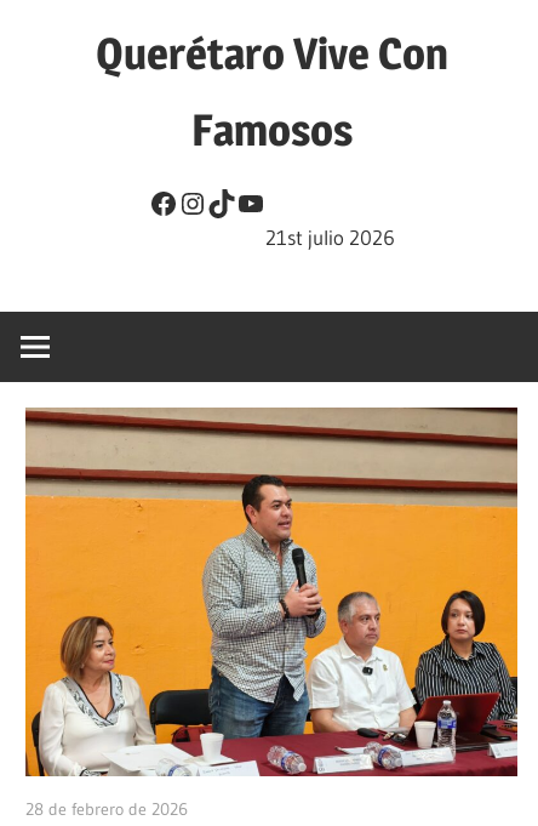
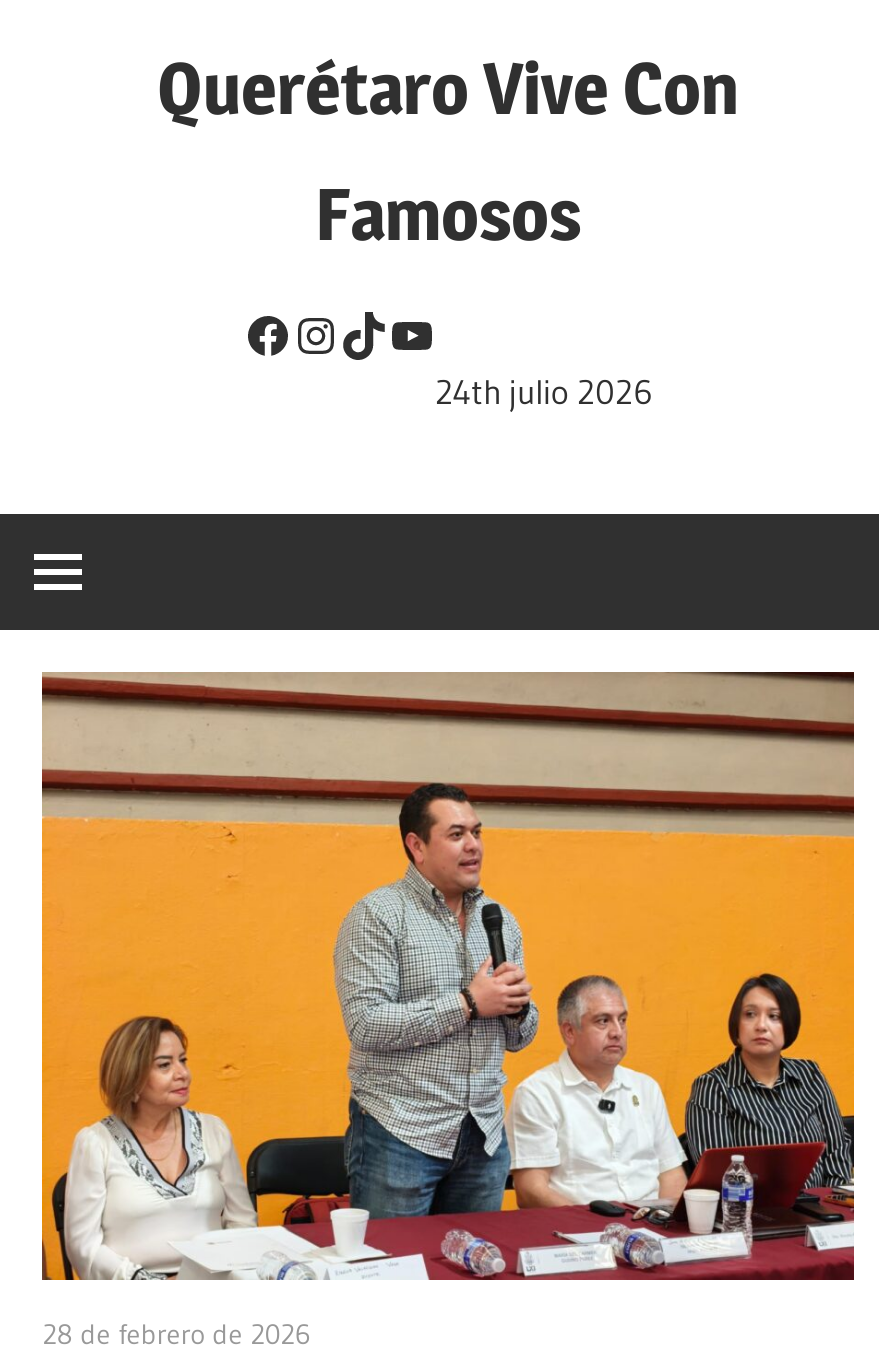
[265,225,394,250] 21st julio 2026 -> [435,370,653,412] 24th julio 2026

